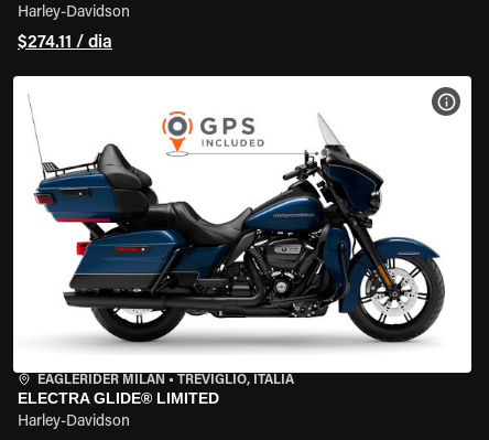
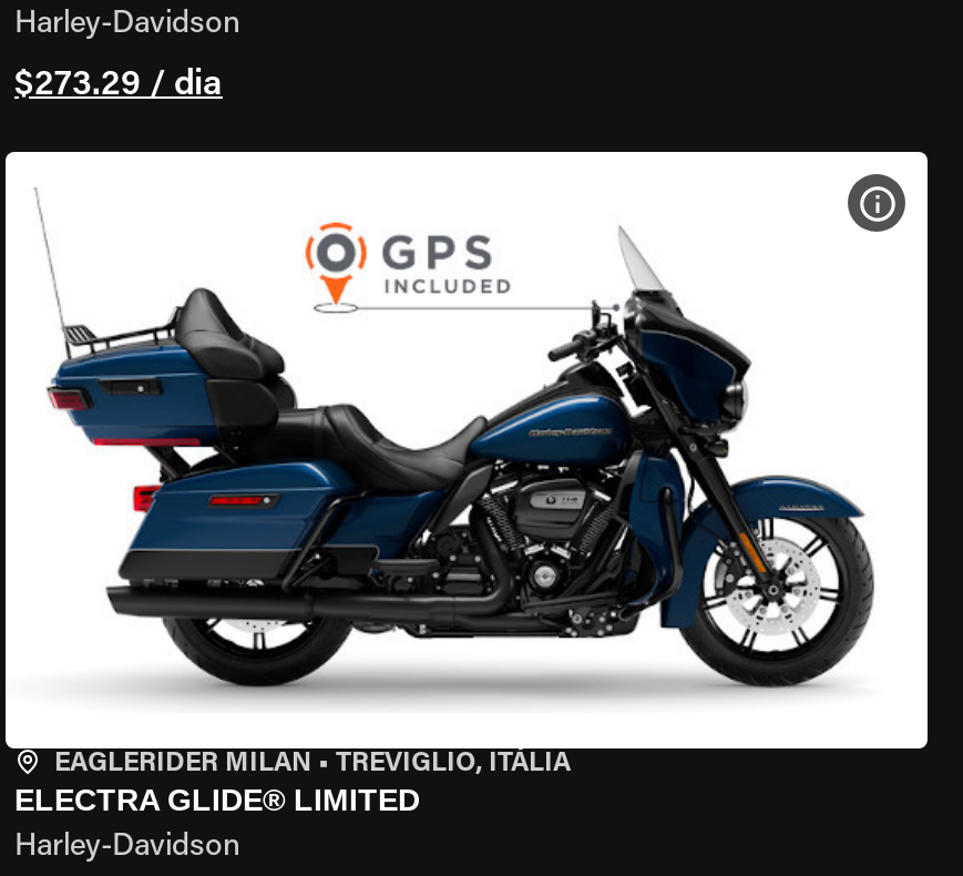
[18,34,112,52] $274.11 / dia -> [14,68,223,103] $273.29 / dia

